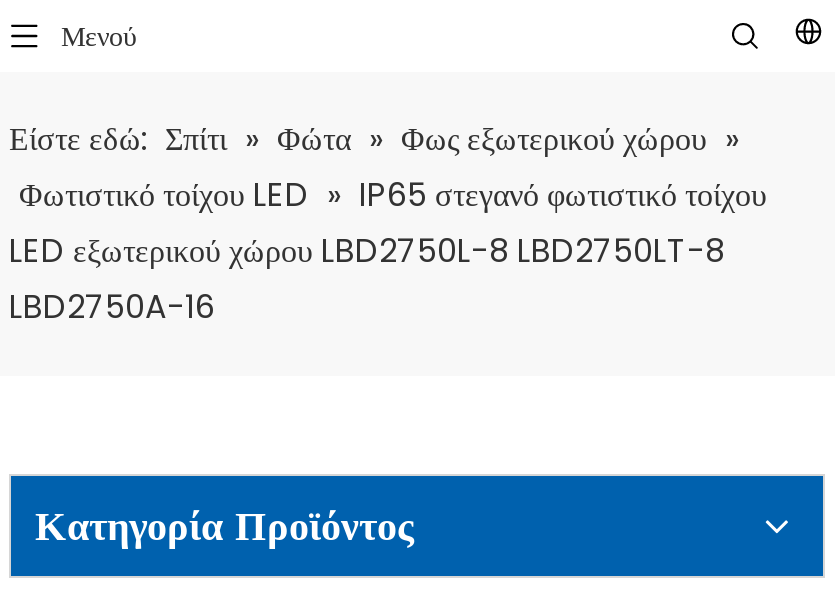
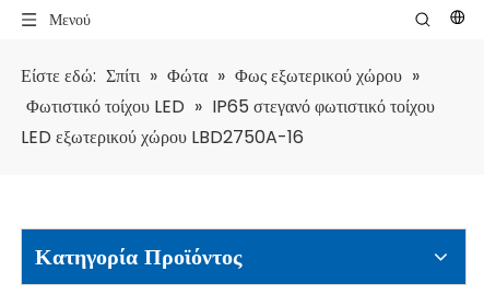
[9,228,725,330] LED εξωτερικού χώρου LBD2750L-8 LBD2750LT-8 | LBD2750A-16 -> [21,125,304,150] LED εξωτερικού χώρου LBD2750A-16

